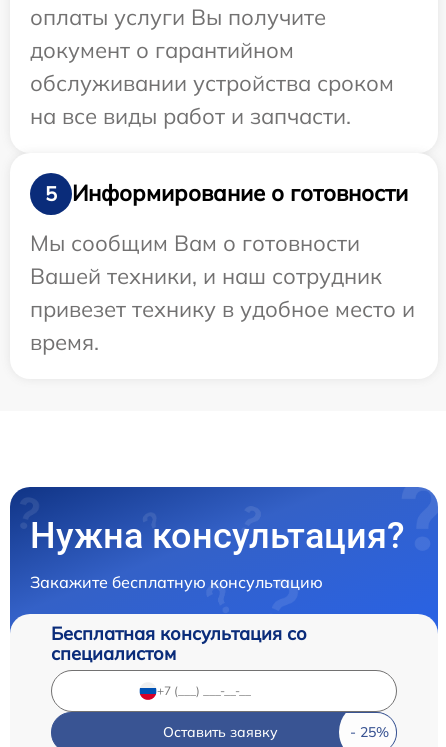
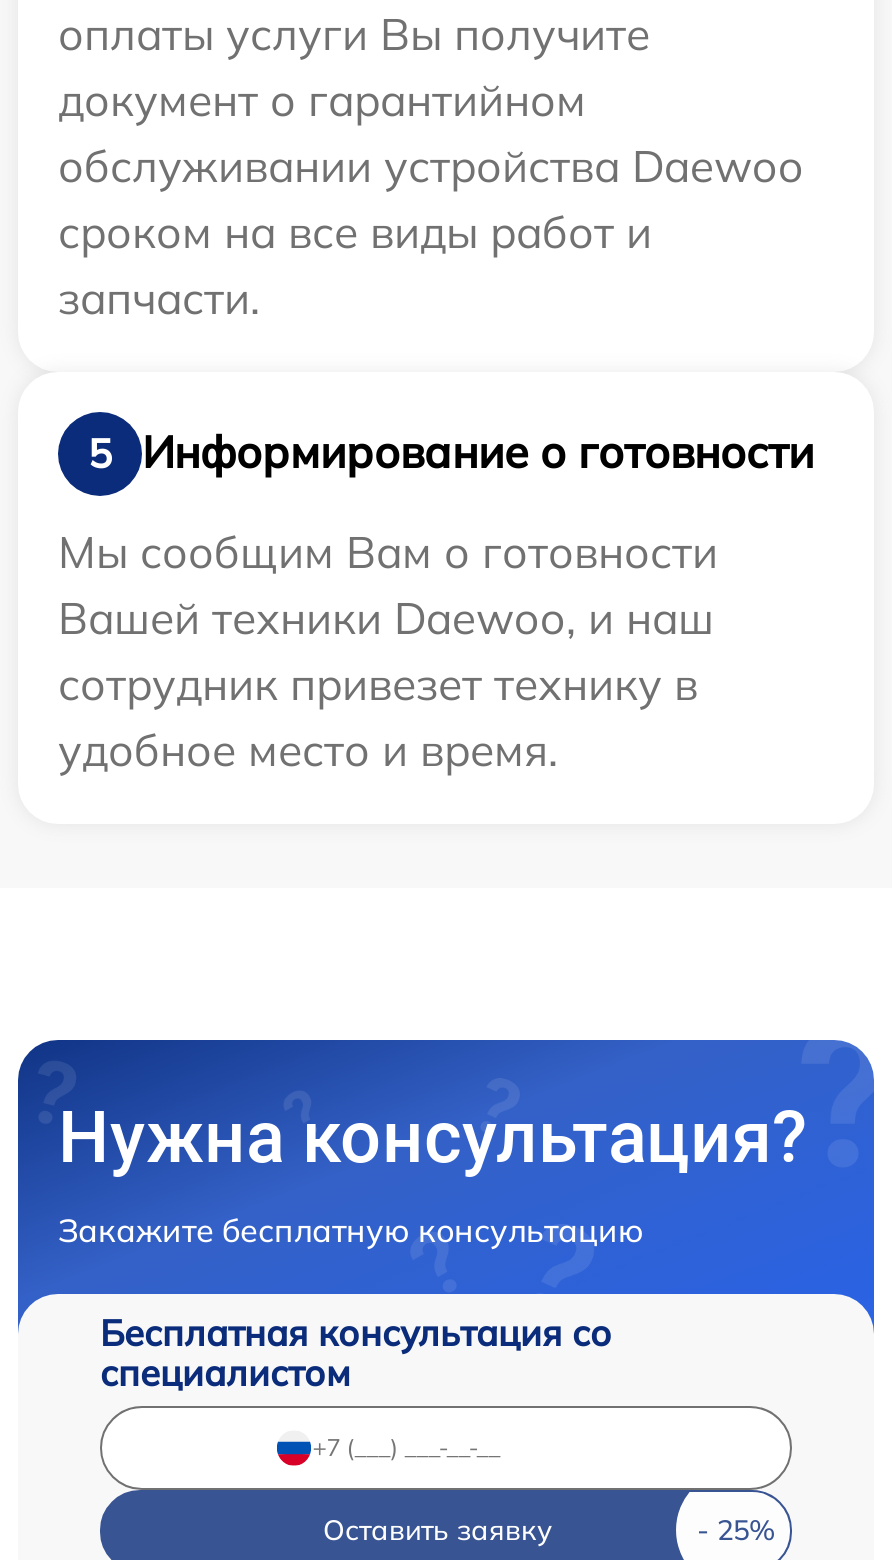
[30,69,394,130] обслуживании устройства сроком | на все виды работ и запчасти. -> [58,138,804,326] обслуживании устройства Daewoo | сроком на все виды работ и | запчасти.
[30,262,415,356] Вашей техники, и наш сотрудник | привезет технику в удобное место и | время. -> [58,590,714,778] Вашей техники Daewoo, и наш | сотрудник привезет технику в | удобное место и время.

